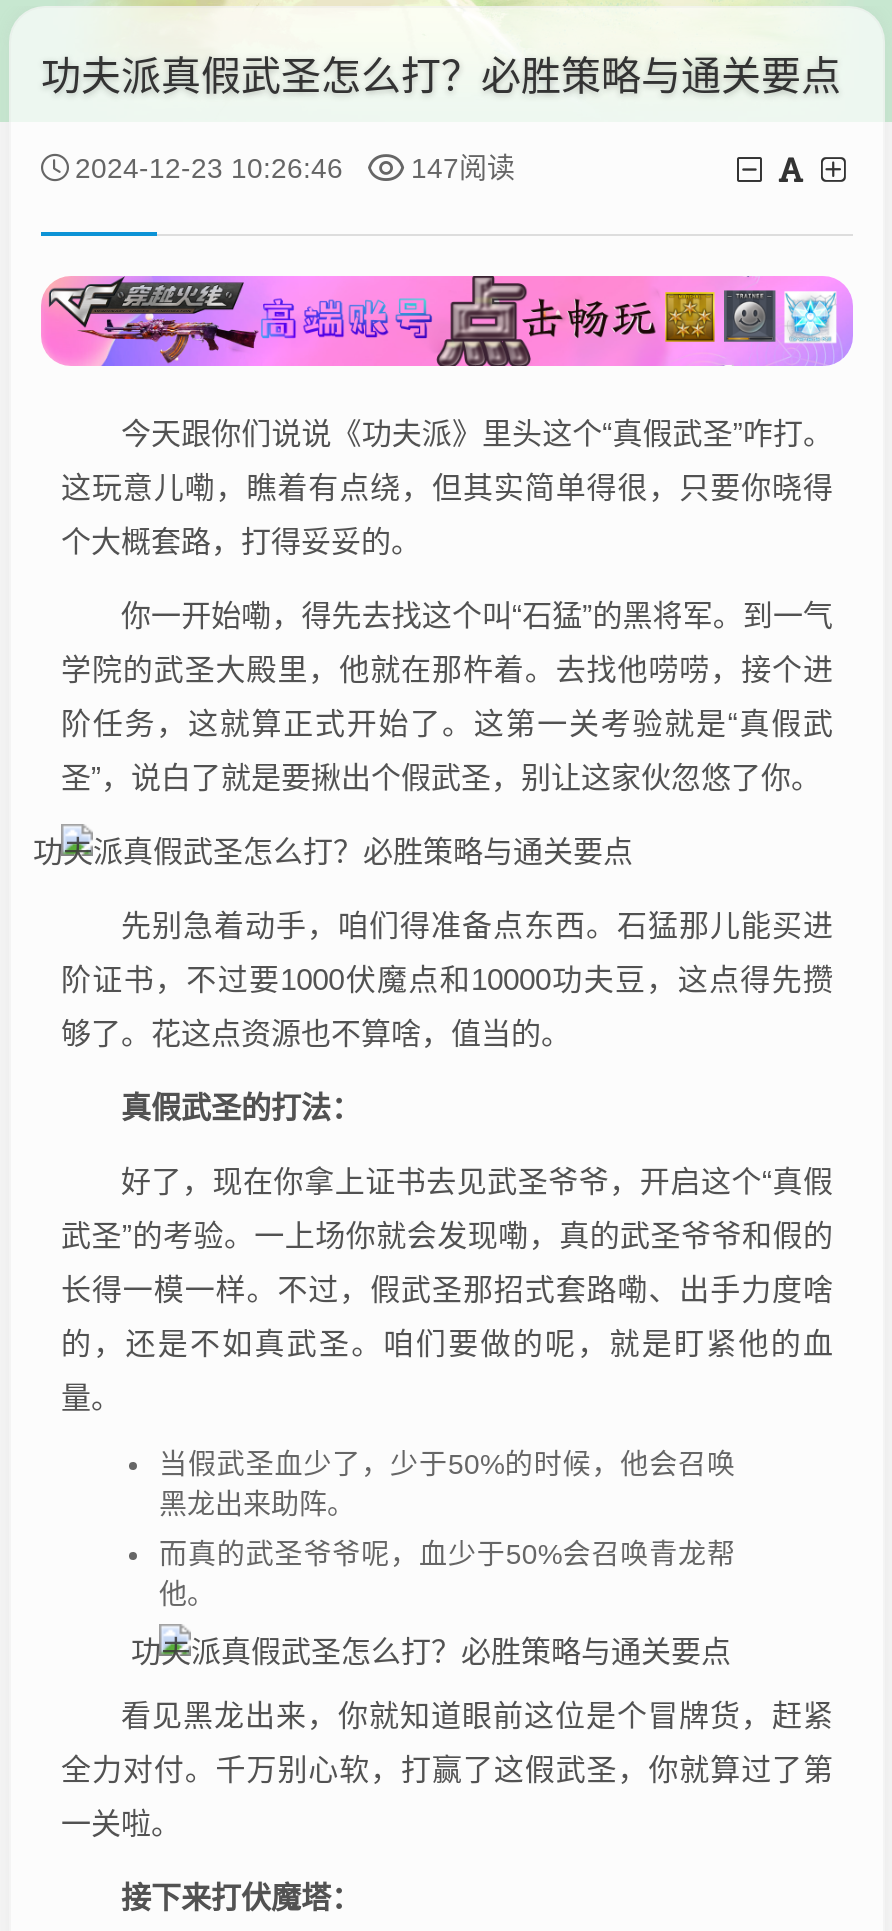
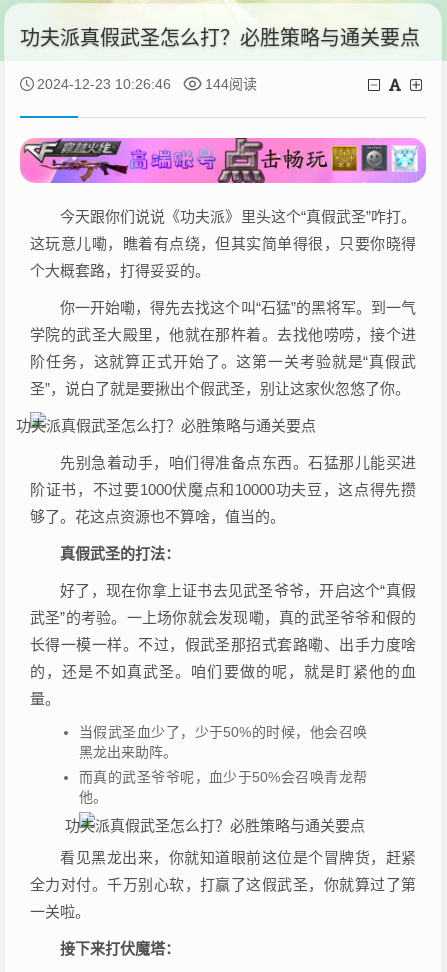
[411,152,515,184] 147阅读 -> [205,76,257,92] 144阅读

